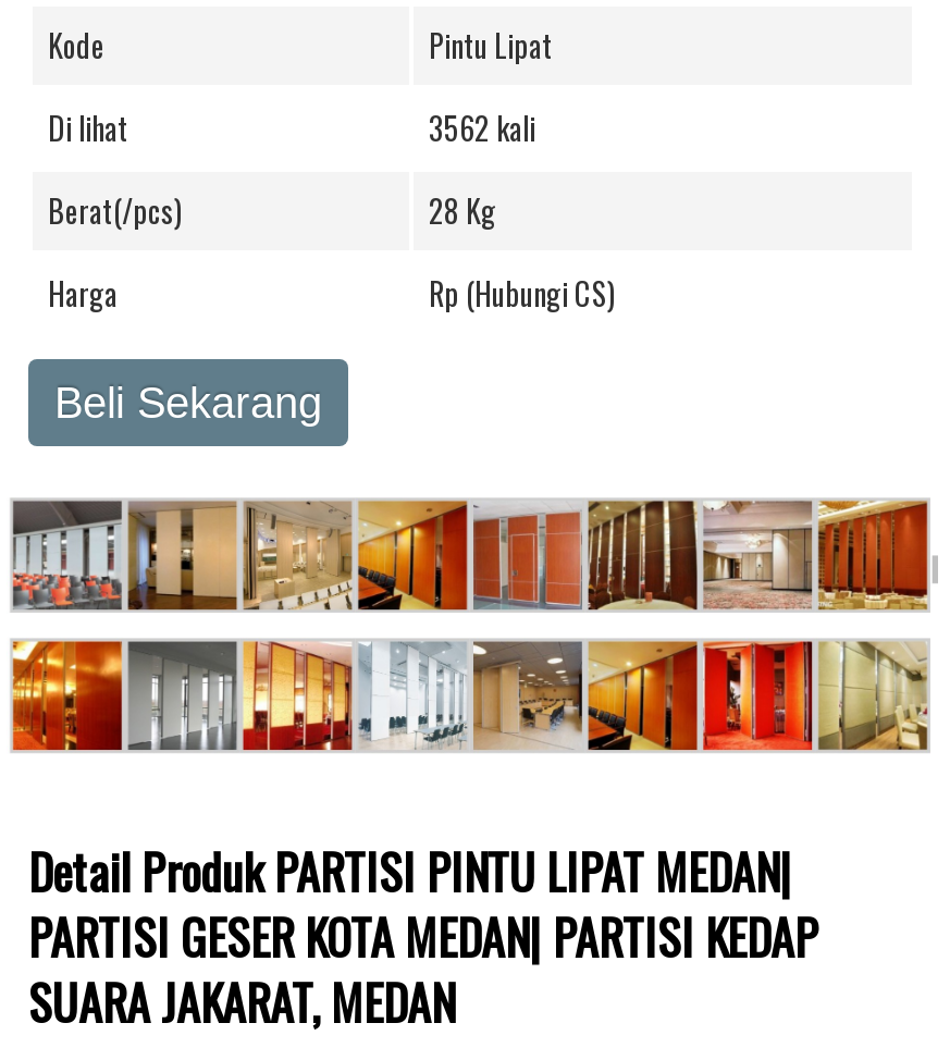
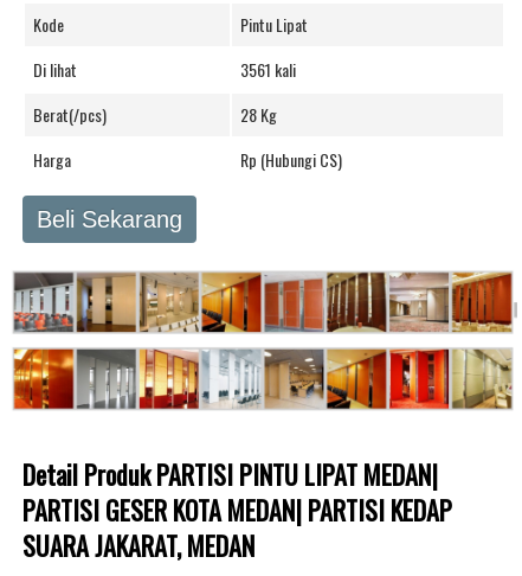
[429,104,535,150] 3562 kali -> [240,57,296,82] 3561 kali

